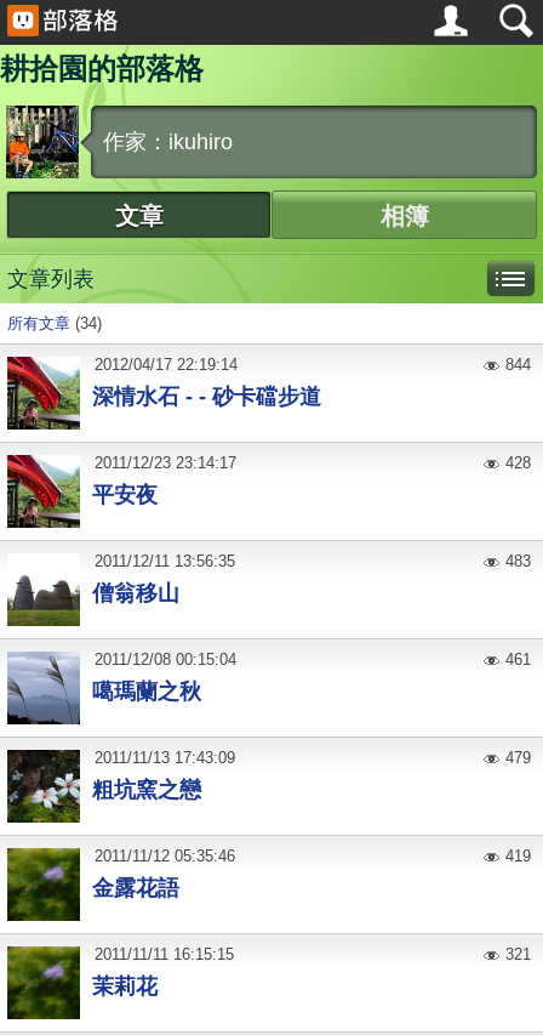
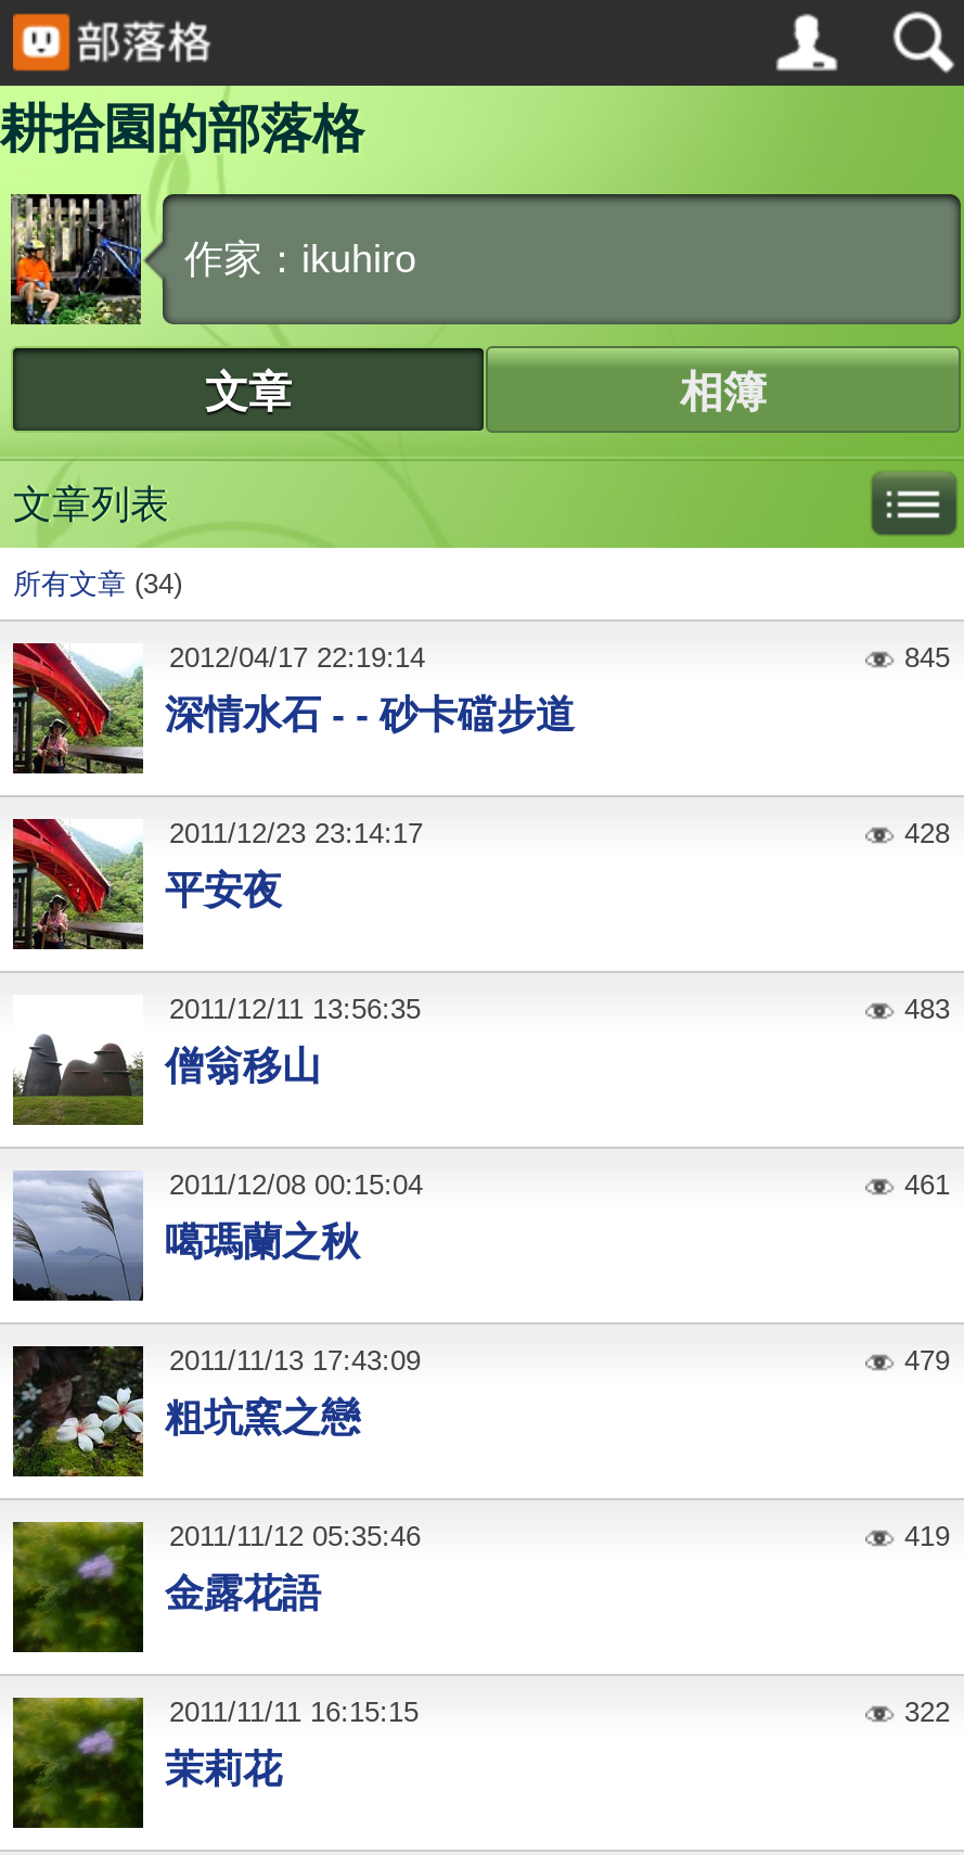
[505,356,531,374] 844 -> [904,641,950,674] 845
[505,945,531,963] 321 -> [904,1696,950,1728] 322

